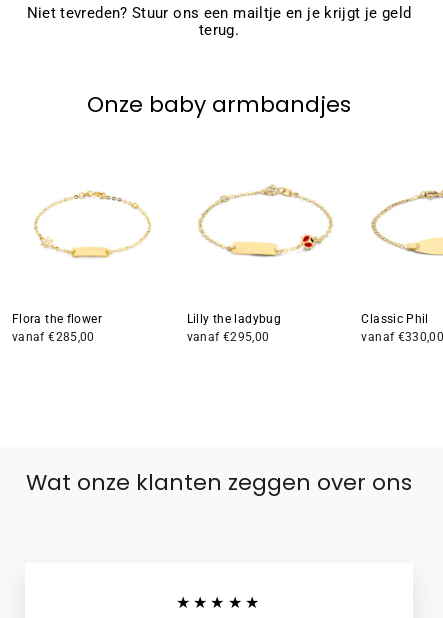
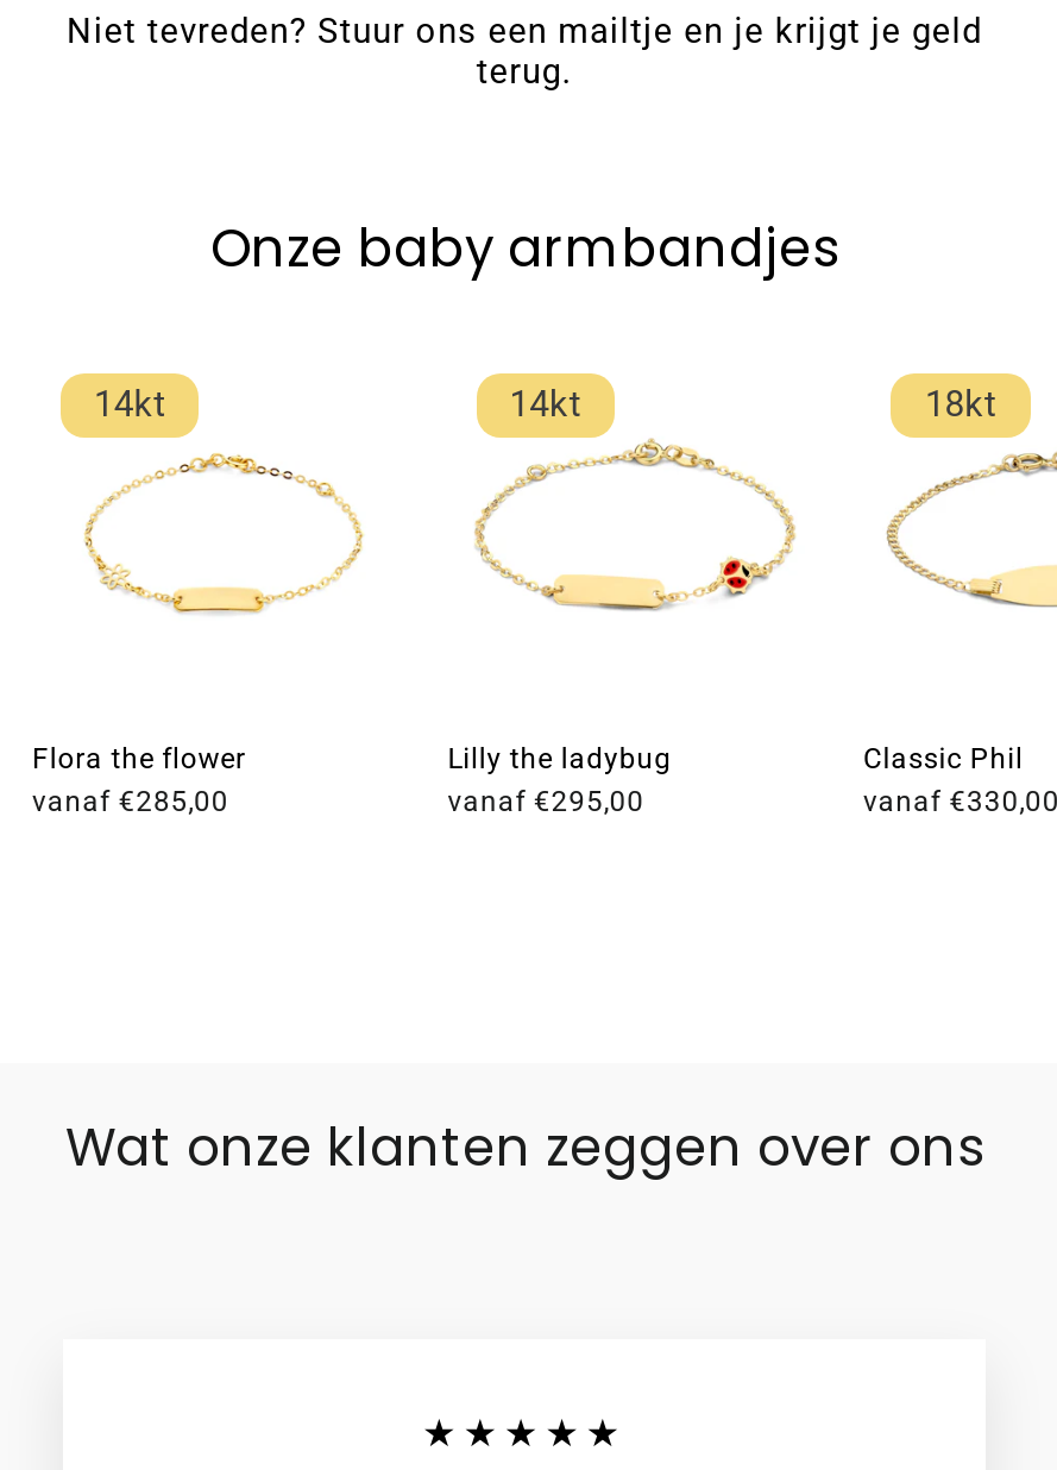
none -> [94,383,166,426] 14kt
none -> [509,383,582,426] 14kt
none -> [925,383,997,426] 18kt

